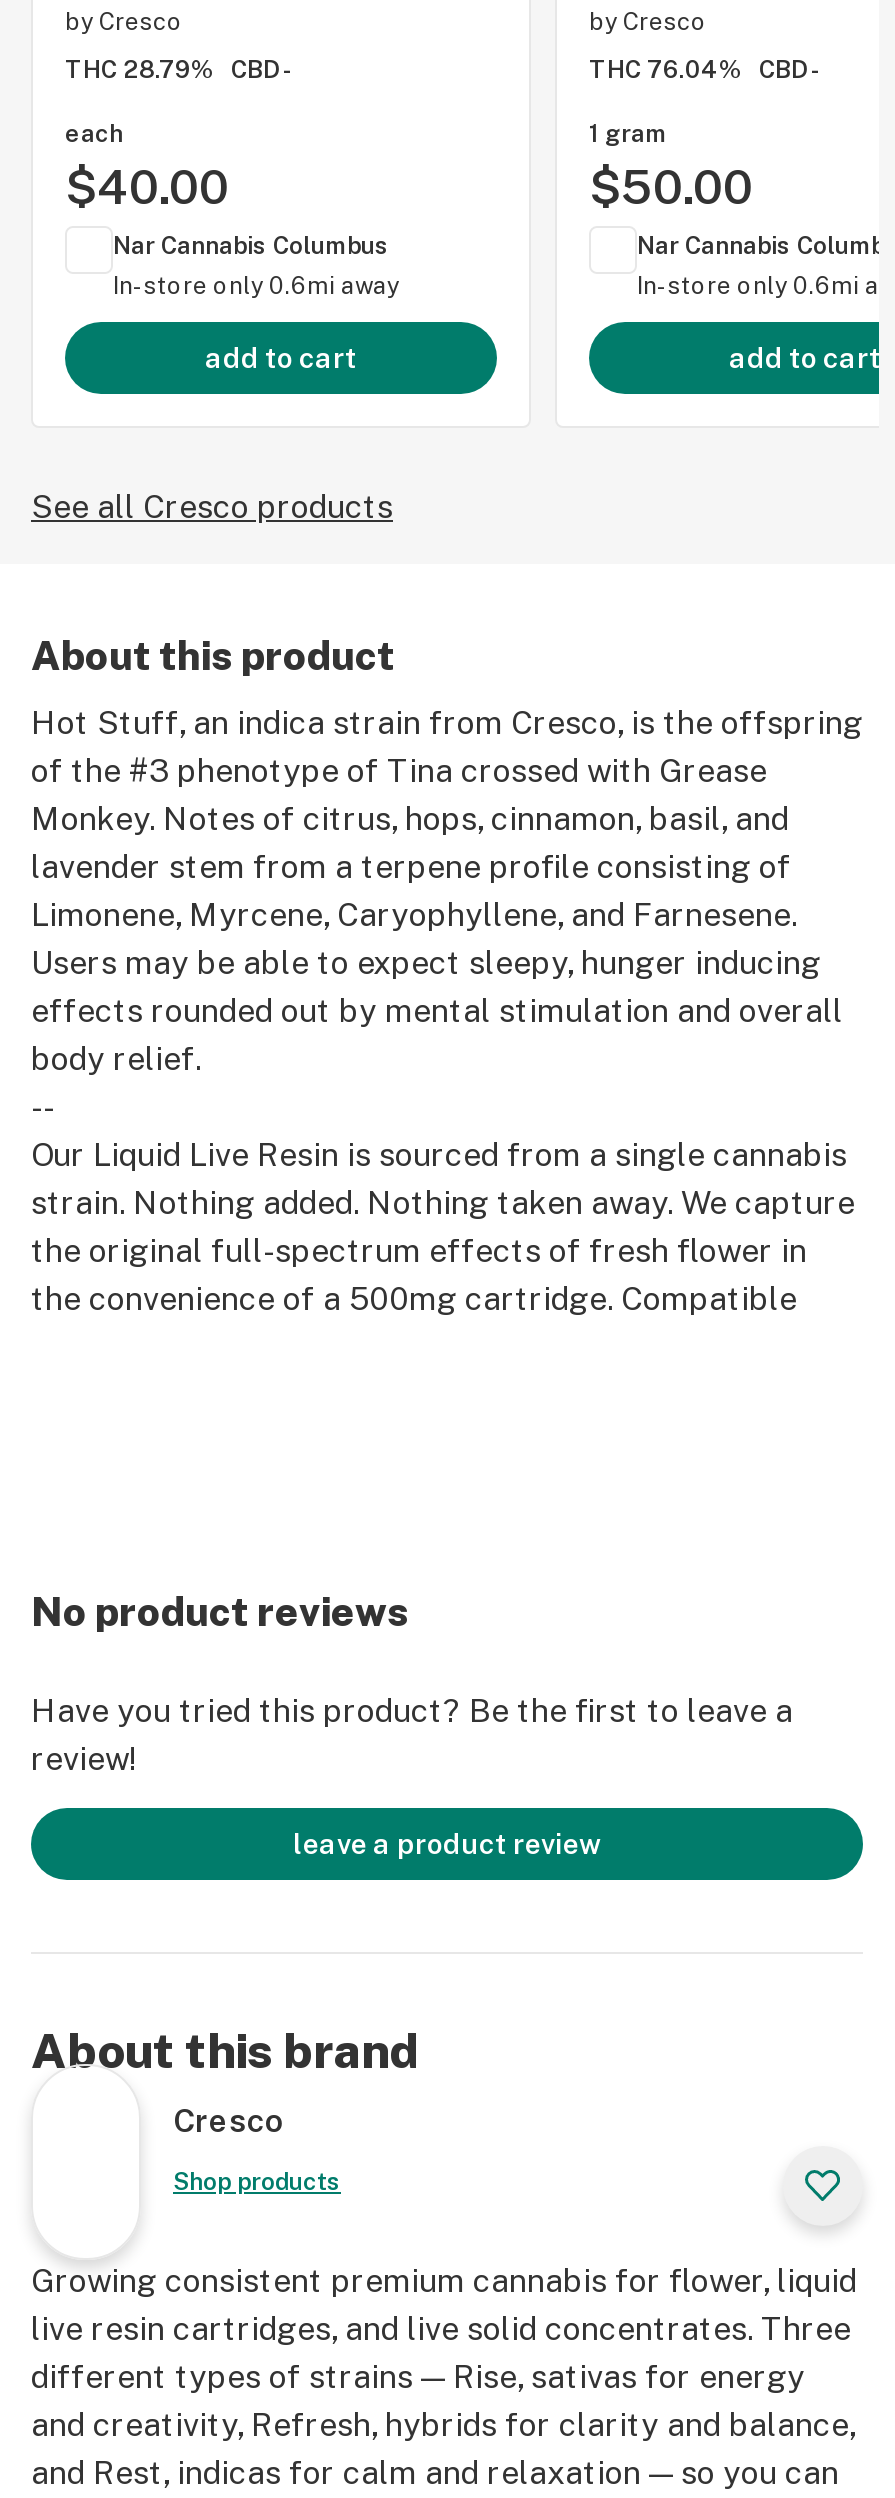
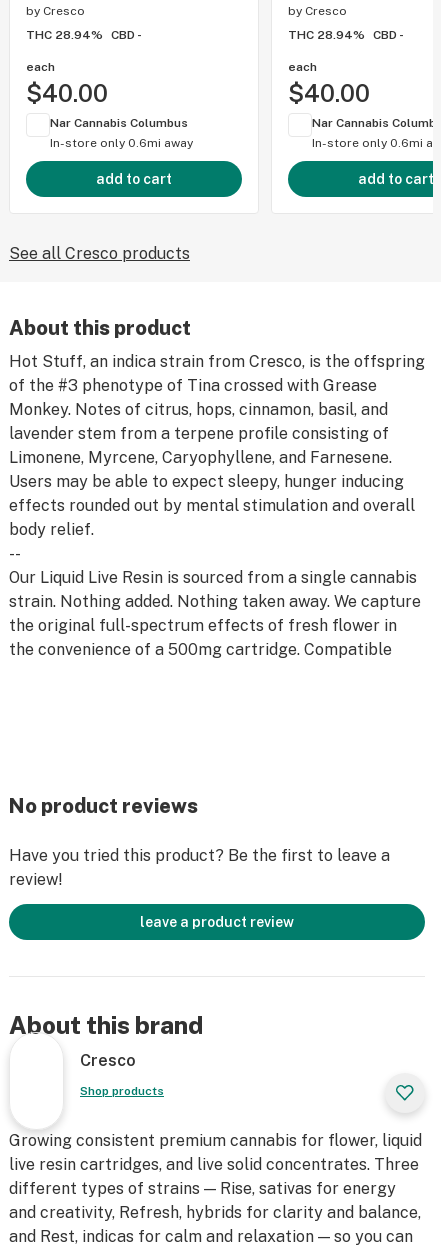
[65,56,293,84] THC 28.79% CBD - -> [26,28,142,42] THC 28.94% CBD -
[589,56,821,84] THC 76.04% CBD - -> [288,28,404,42] THC 28.94% CBD -
[589,120,753,214] 1 gram | $50.00 -> [288,60,370,107] each | $40.00

